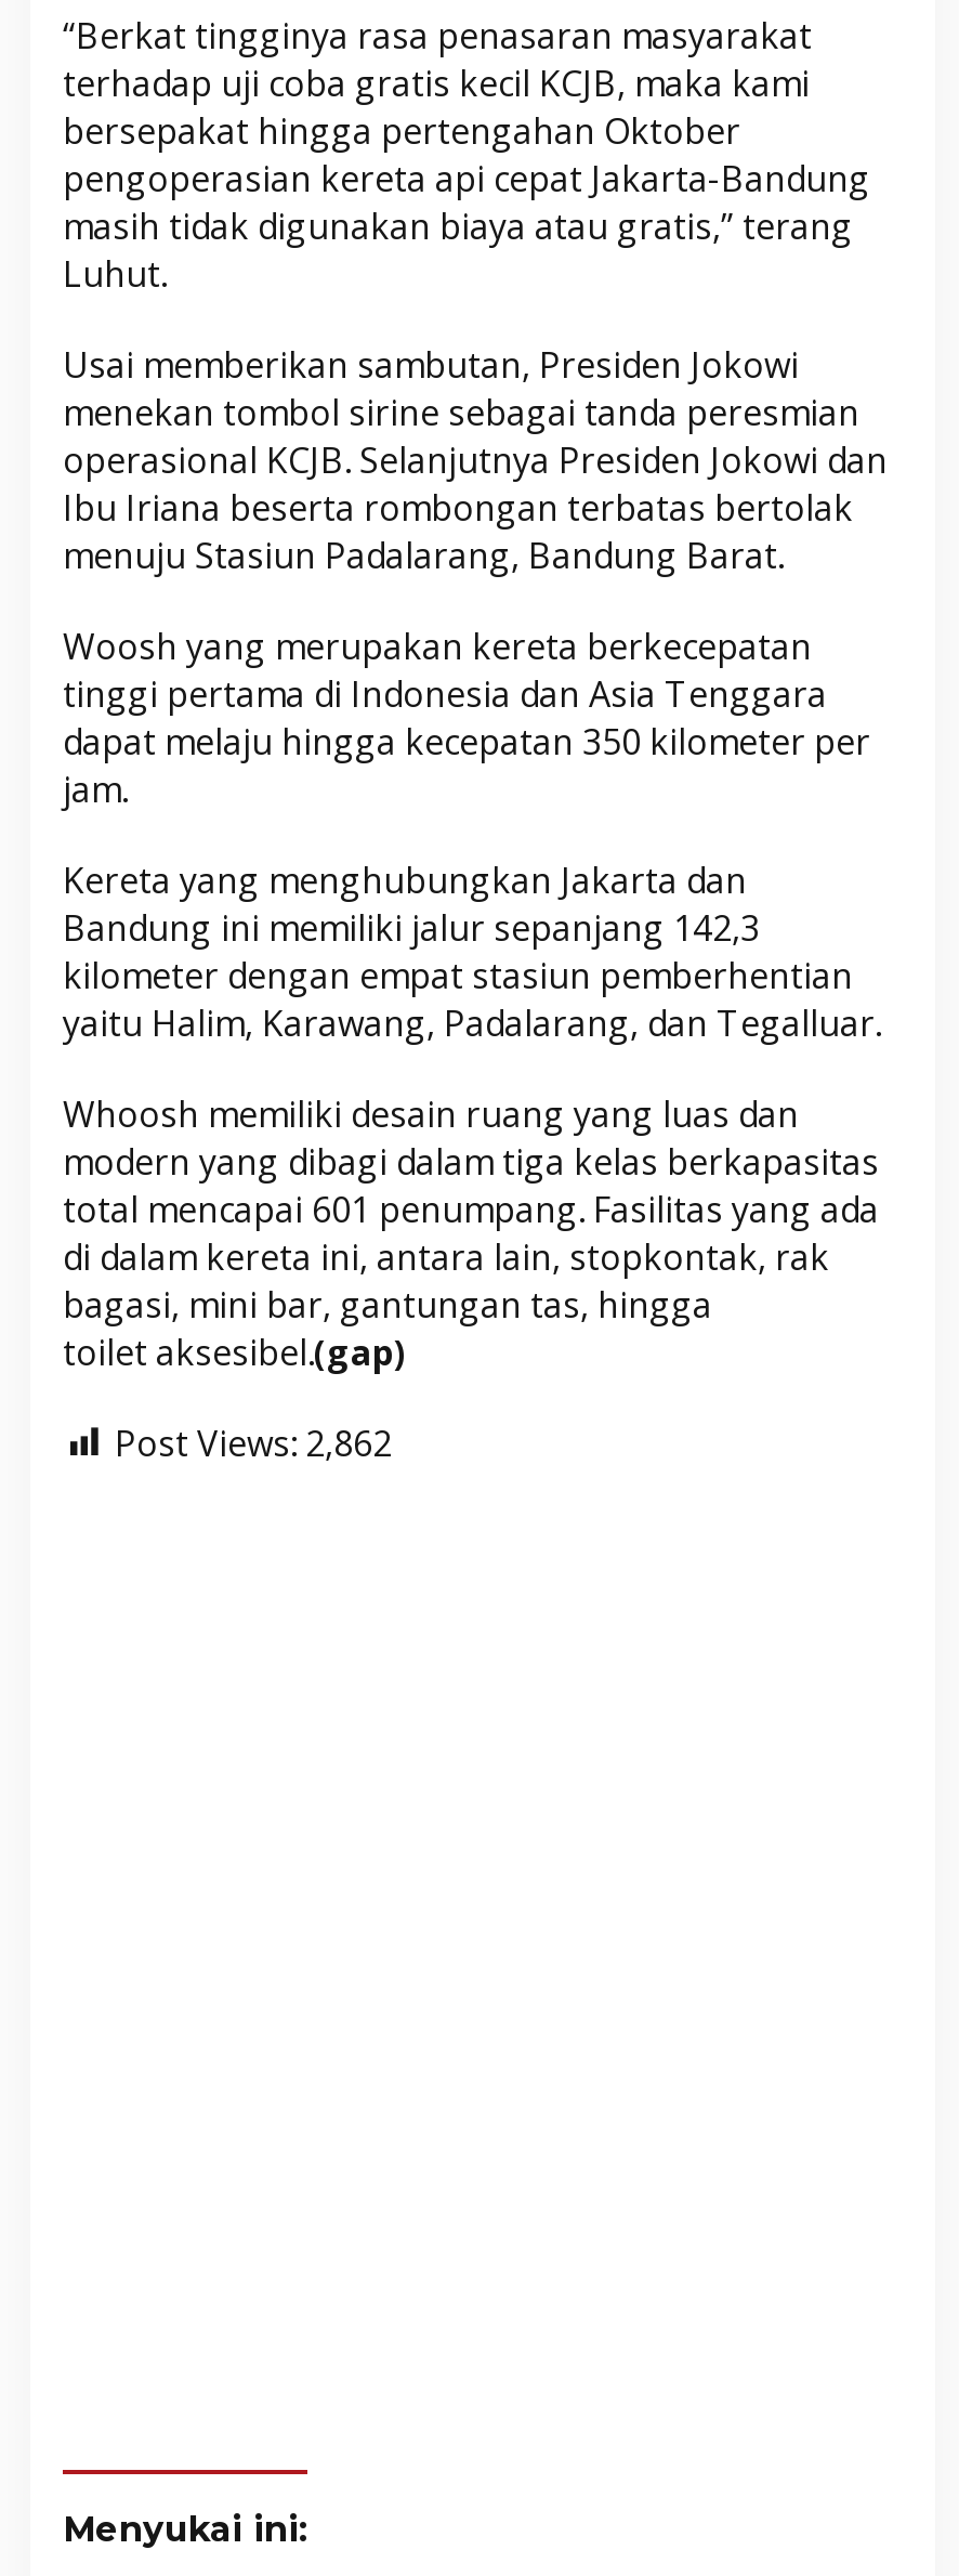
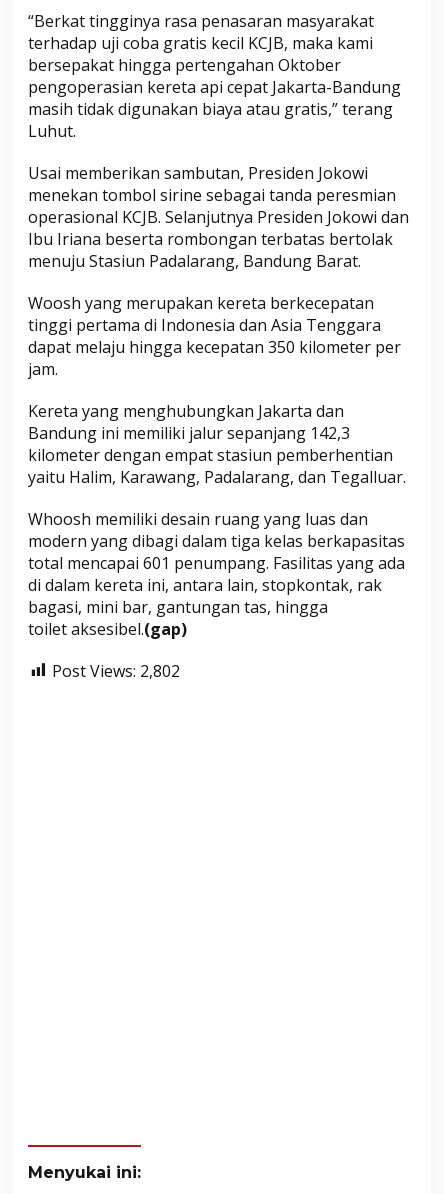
[115,1419,392,1467] Post Views: 2,862 -> [52,660,180,682] Post Views: 2,802

